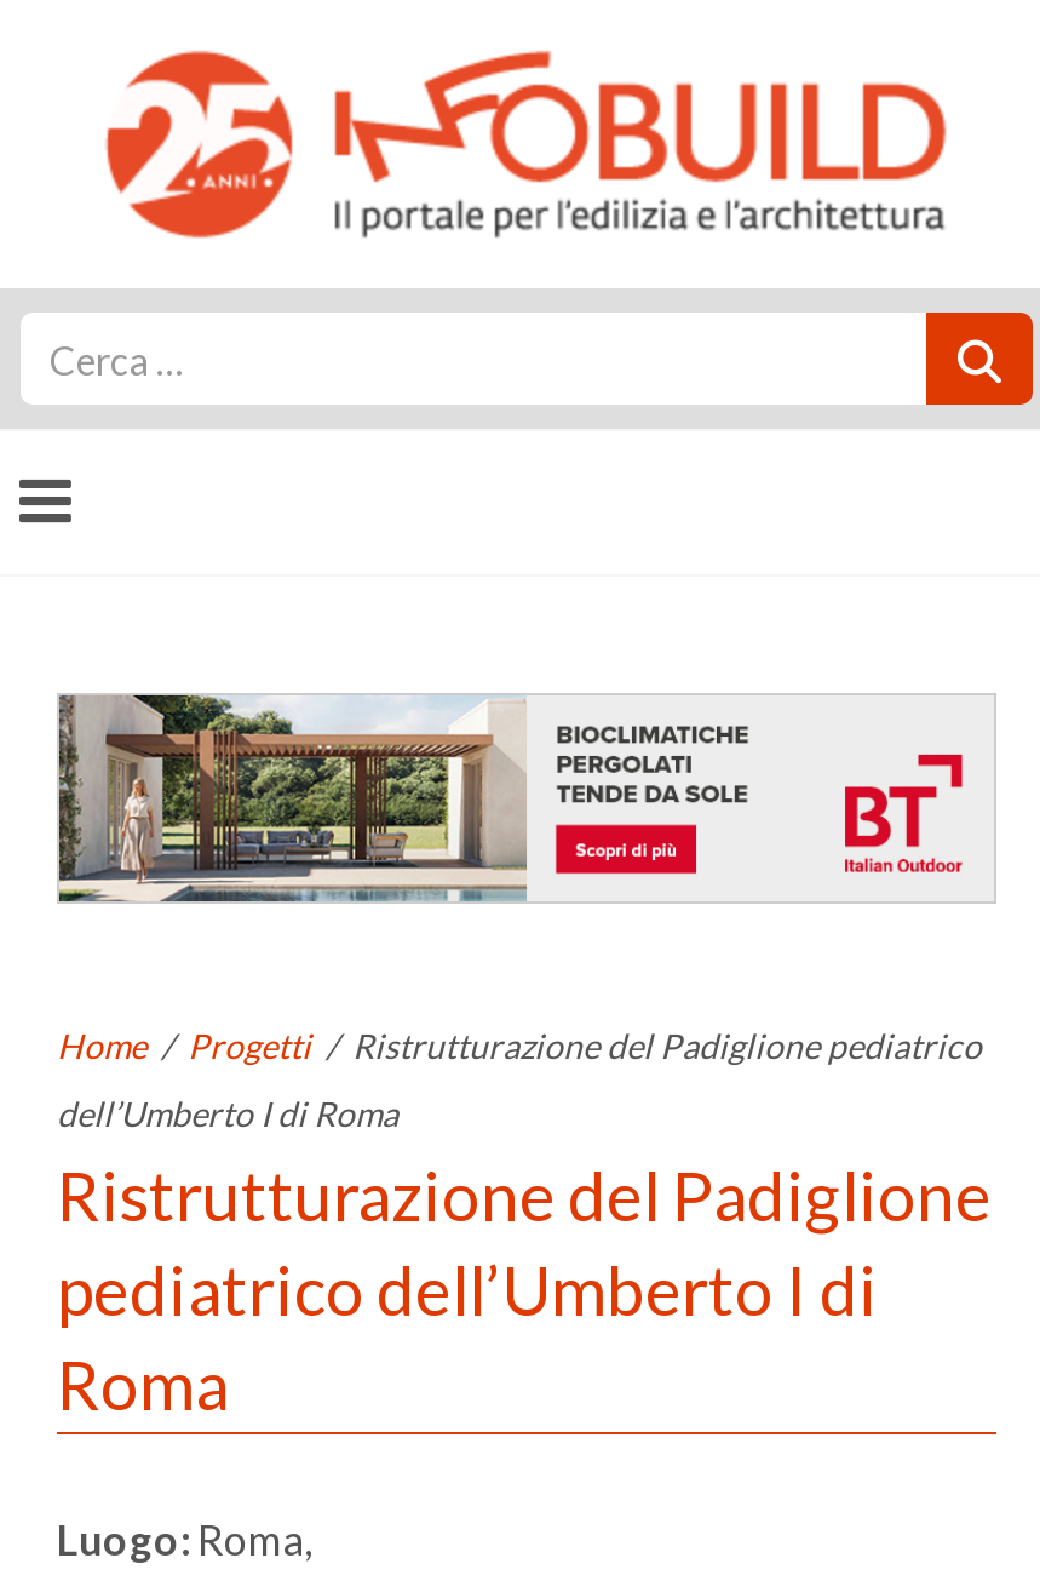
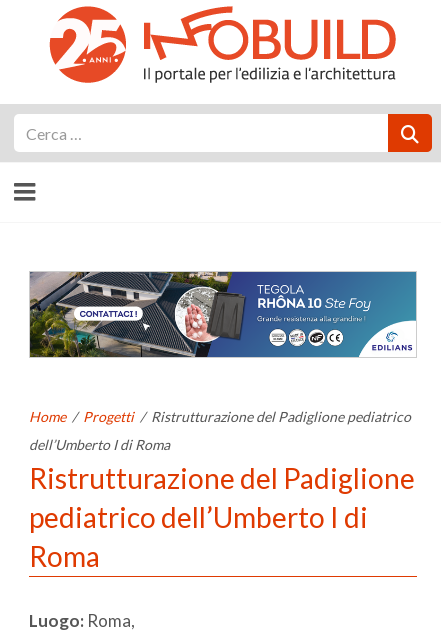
[57,693,994,904] [image] -> [29,271,417,358] [image]

